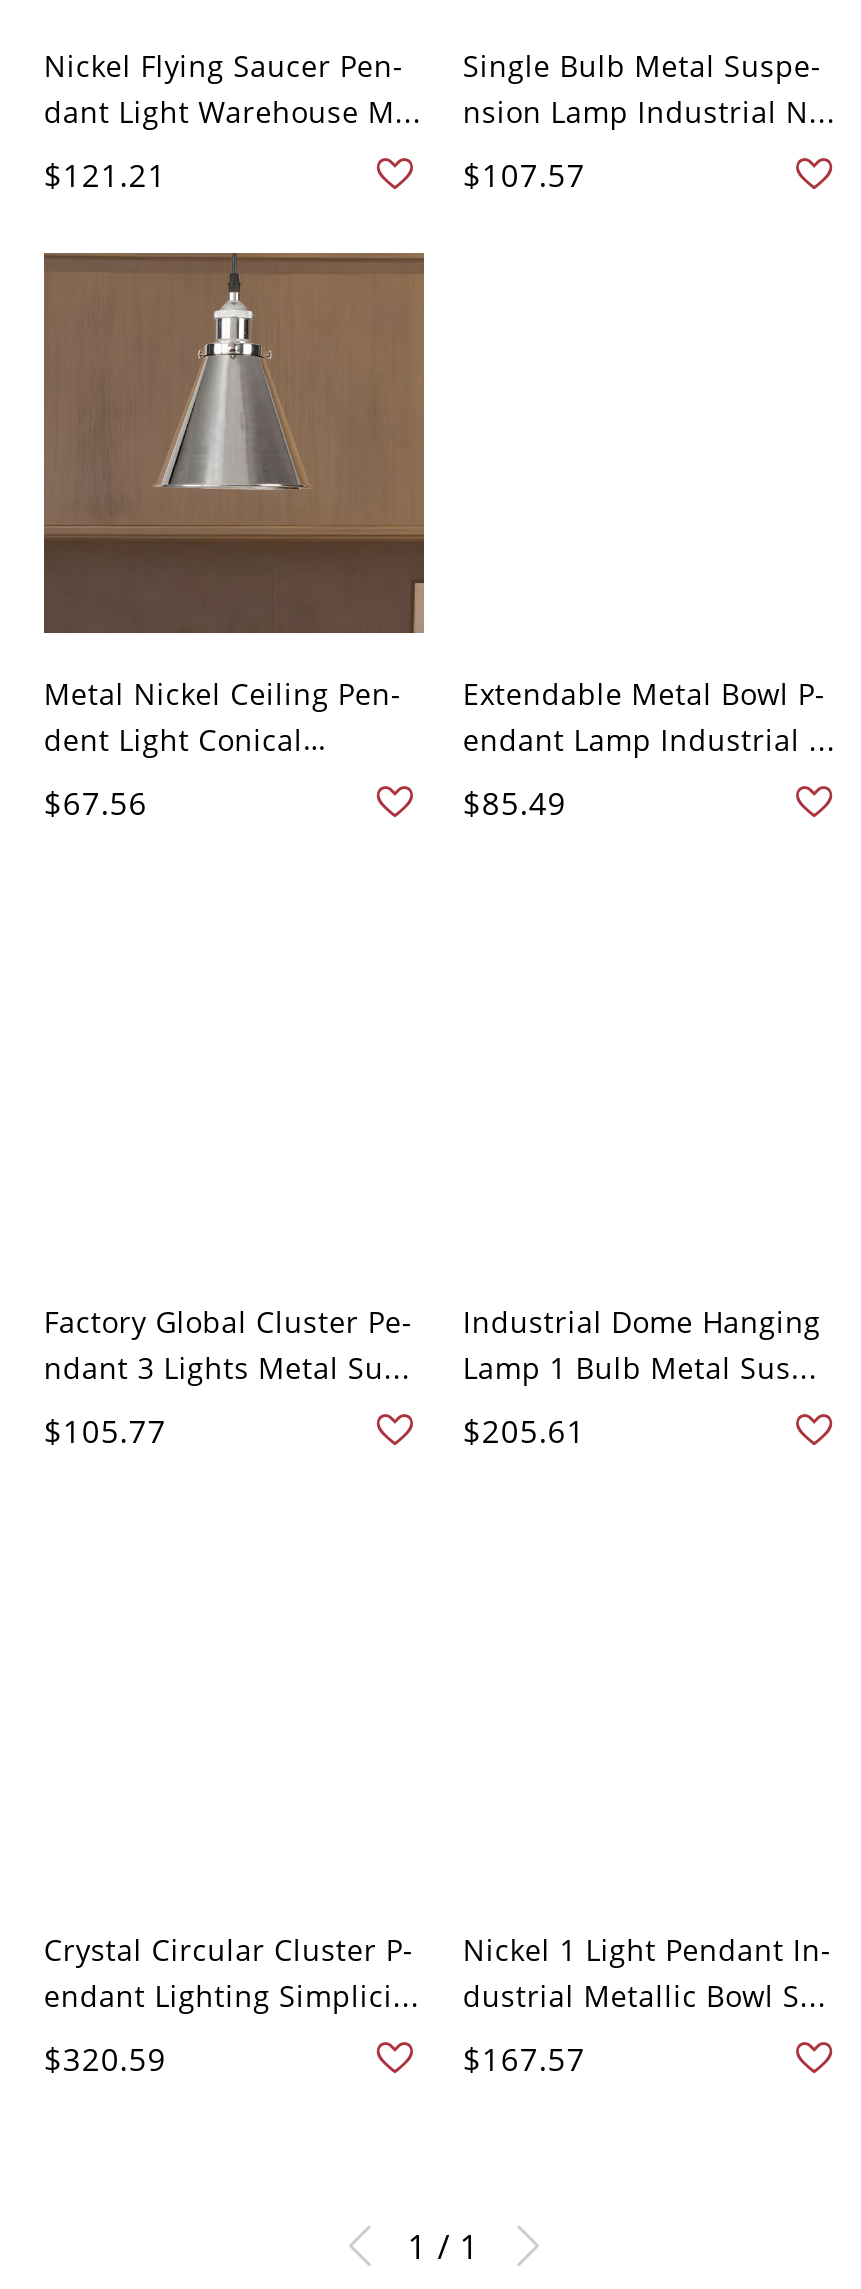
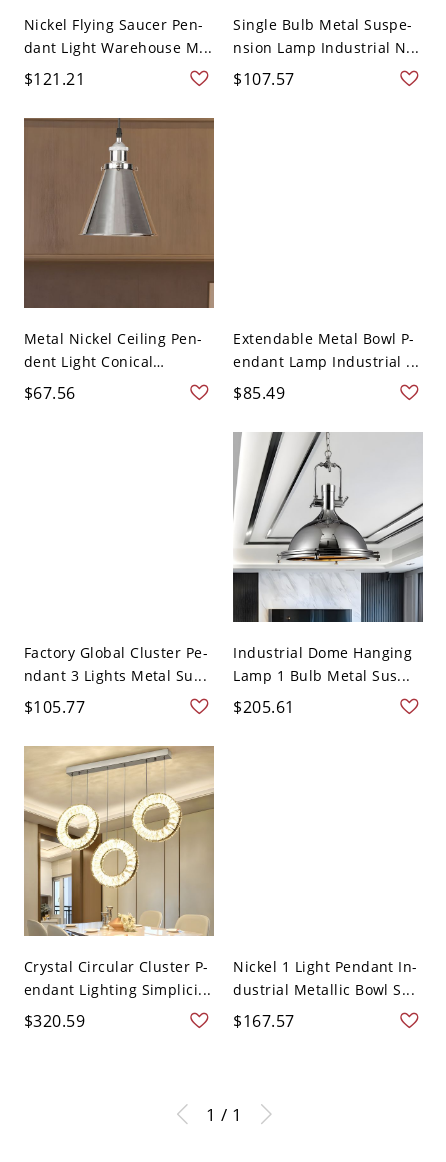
none -> [232,431,424,623] [image]
none -> [23,745,215,937] [image]

